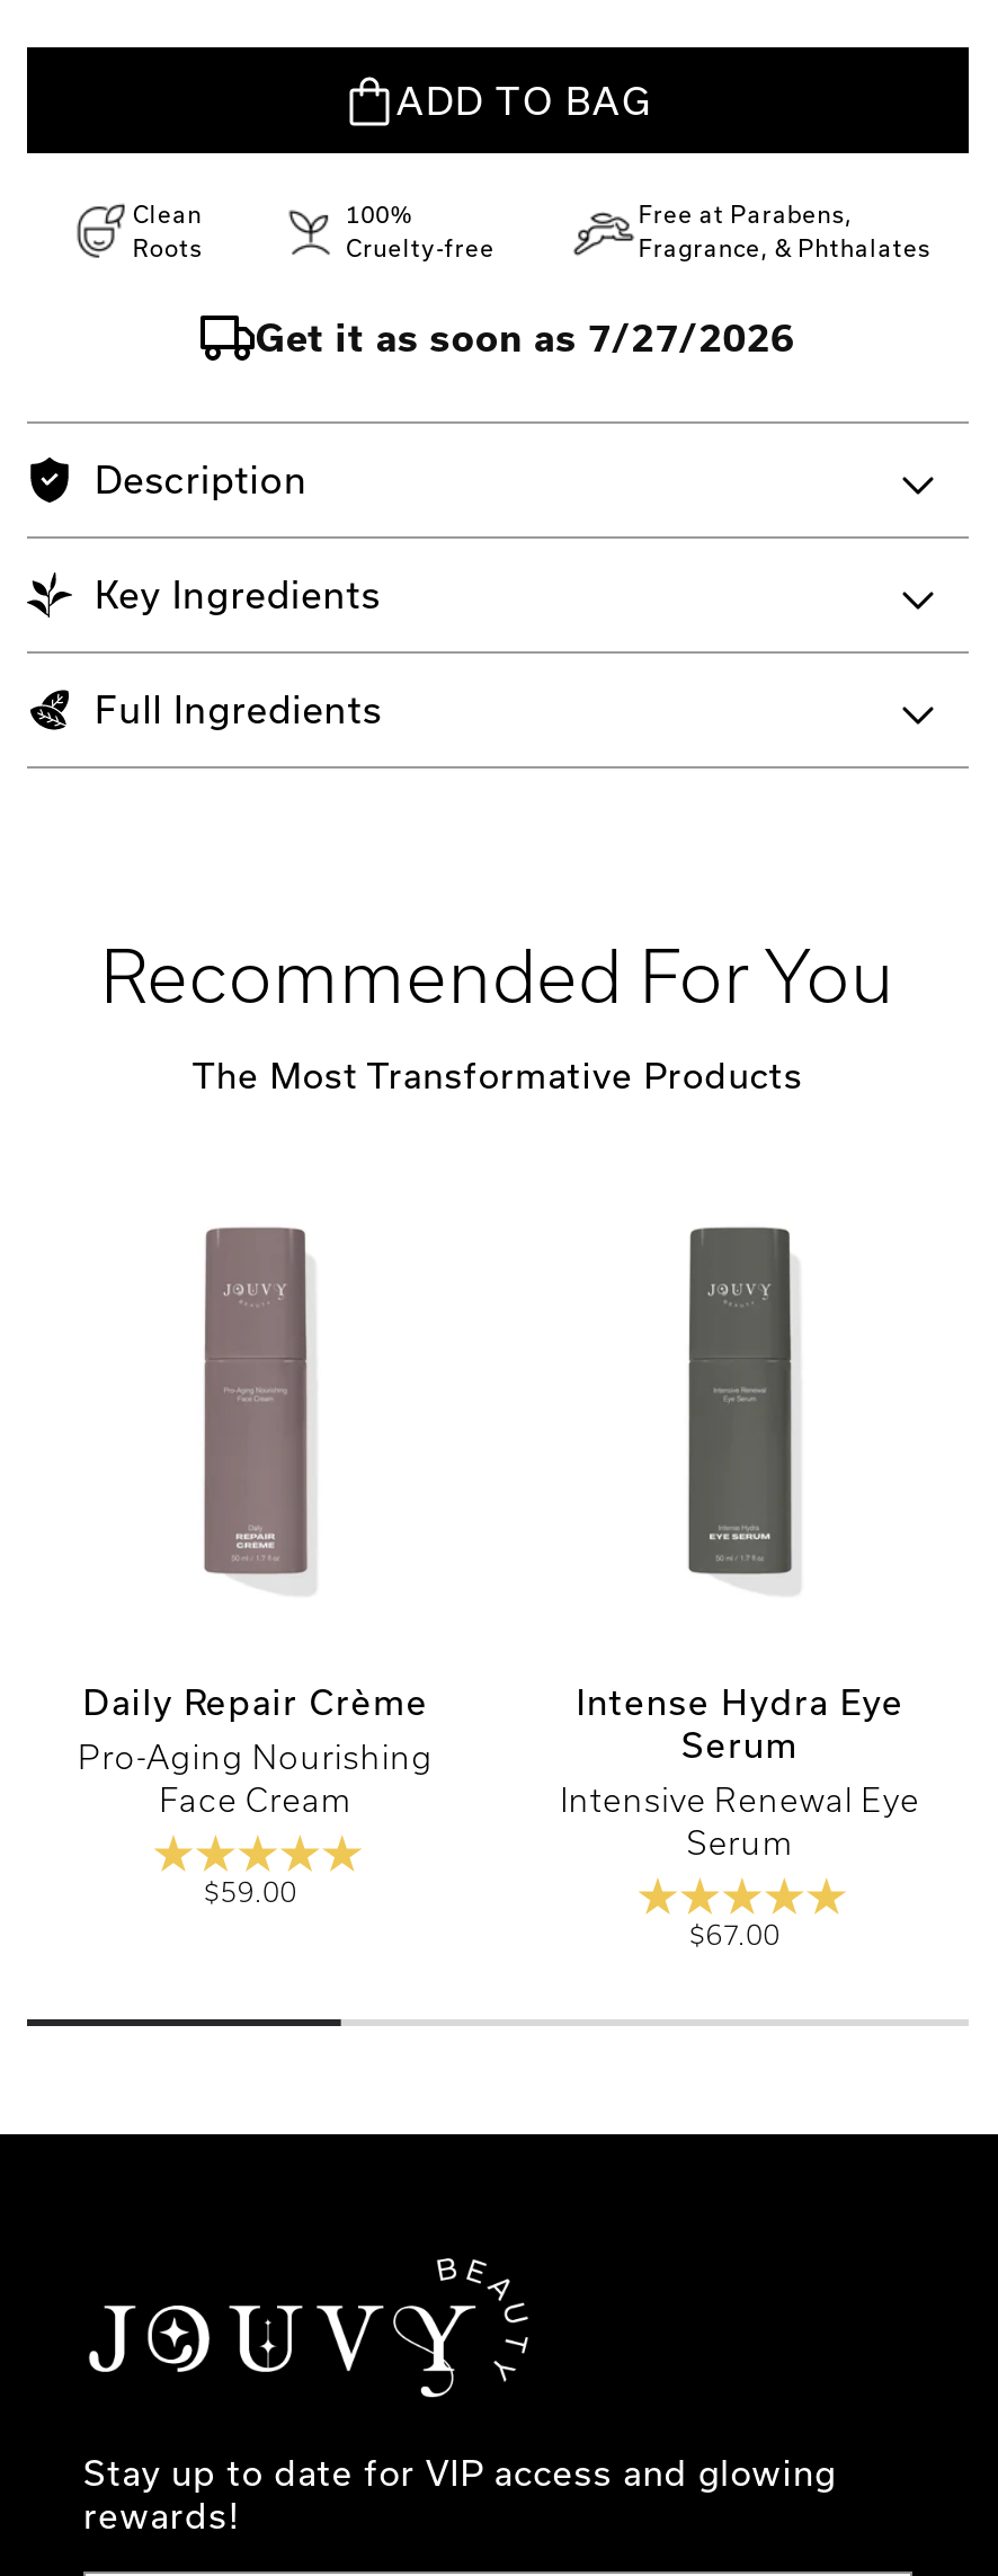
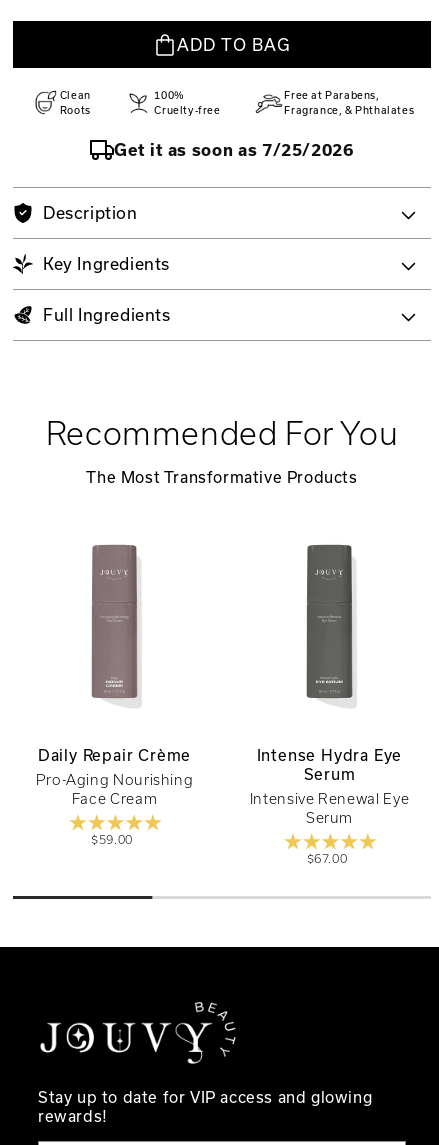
[255,316,794,359] Get it as soon as 7/27/2026 -> [114,140,354,159] Get it as soon as 7/25/2026

